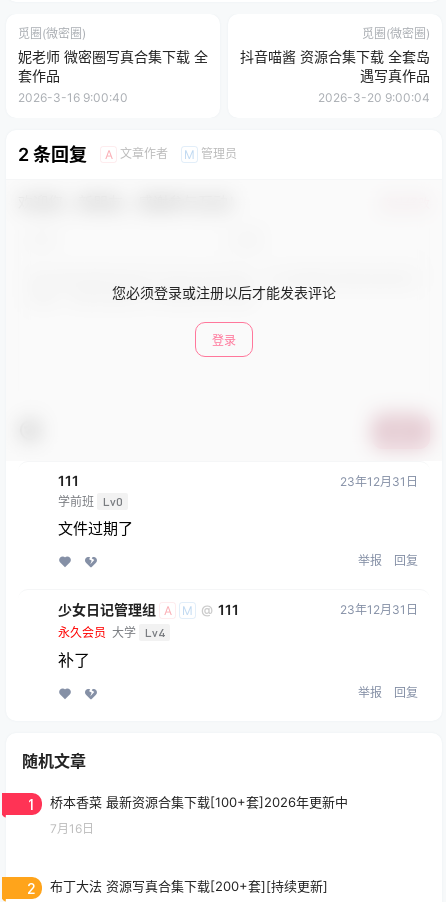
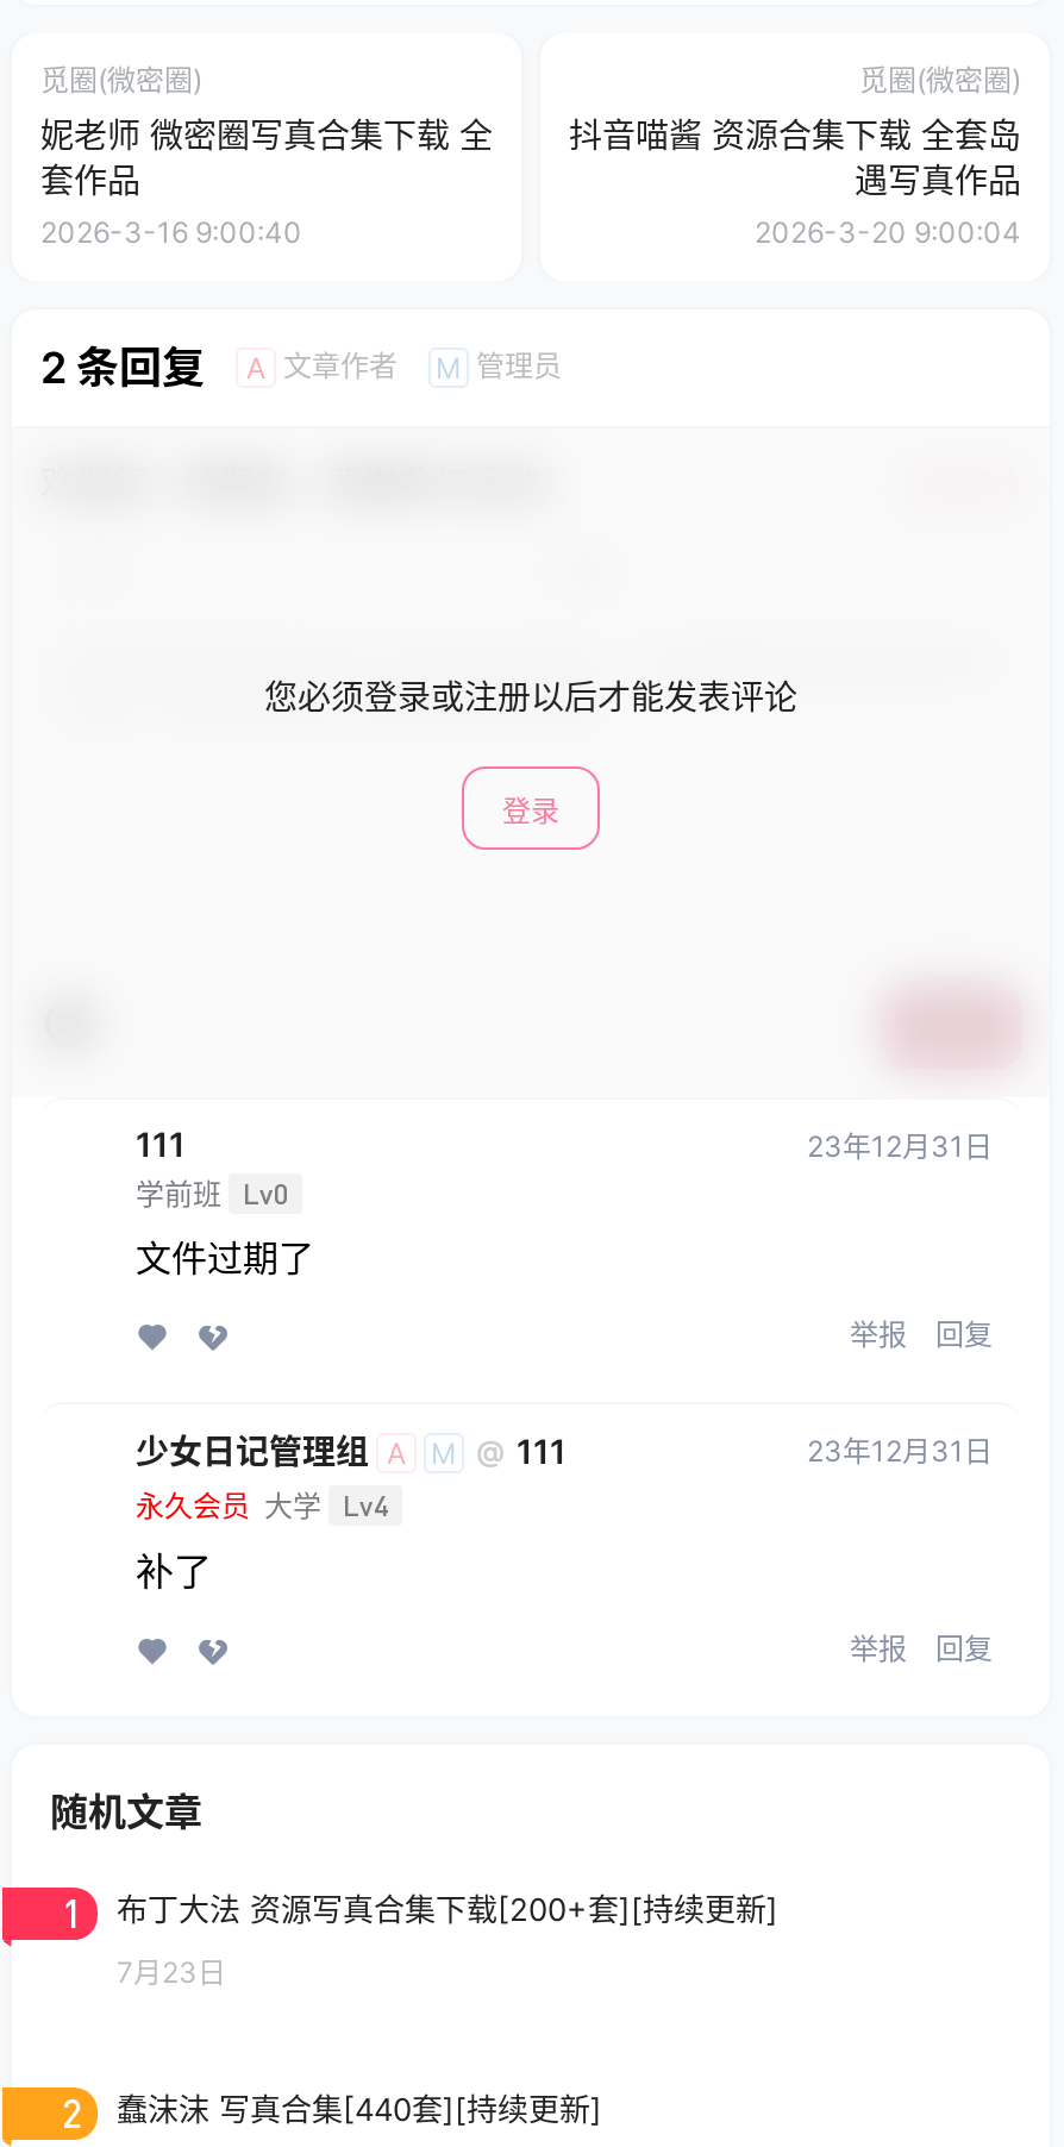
[50,793,348,809] 桥本香菜 最新资源合集下载[100+套]2026年更新中 -> none
[50,820,94,835] 7月16日 -> [117,1953,226,1989] 7月23日
moved [50,877,328,893] -> [117,1889,778,1927]: 布丁大法 资源写真合集下载[200+套][持续更新]
none -> [117,2089,602,2127] 蠢沫沫 写真合集[440套][持续更新]

